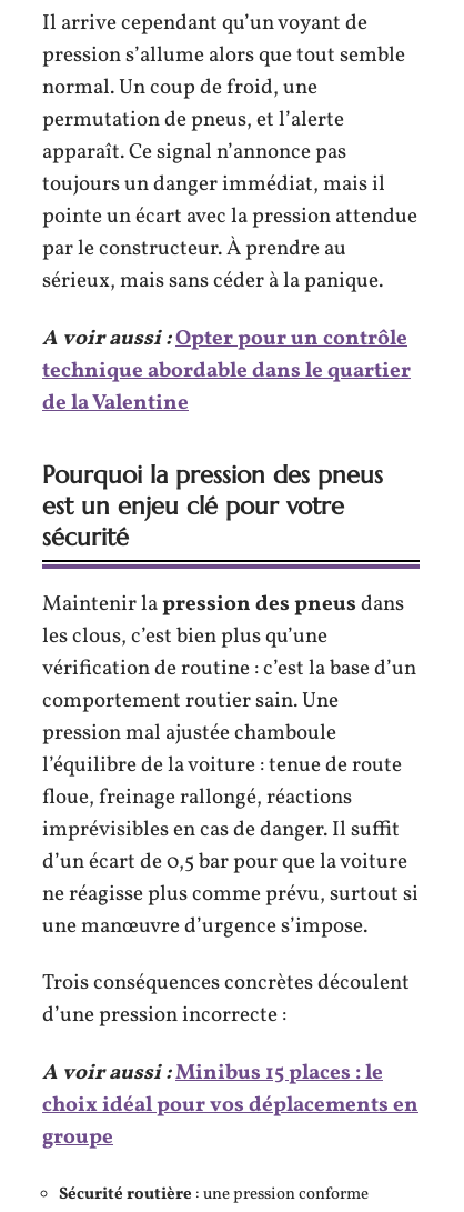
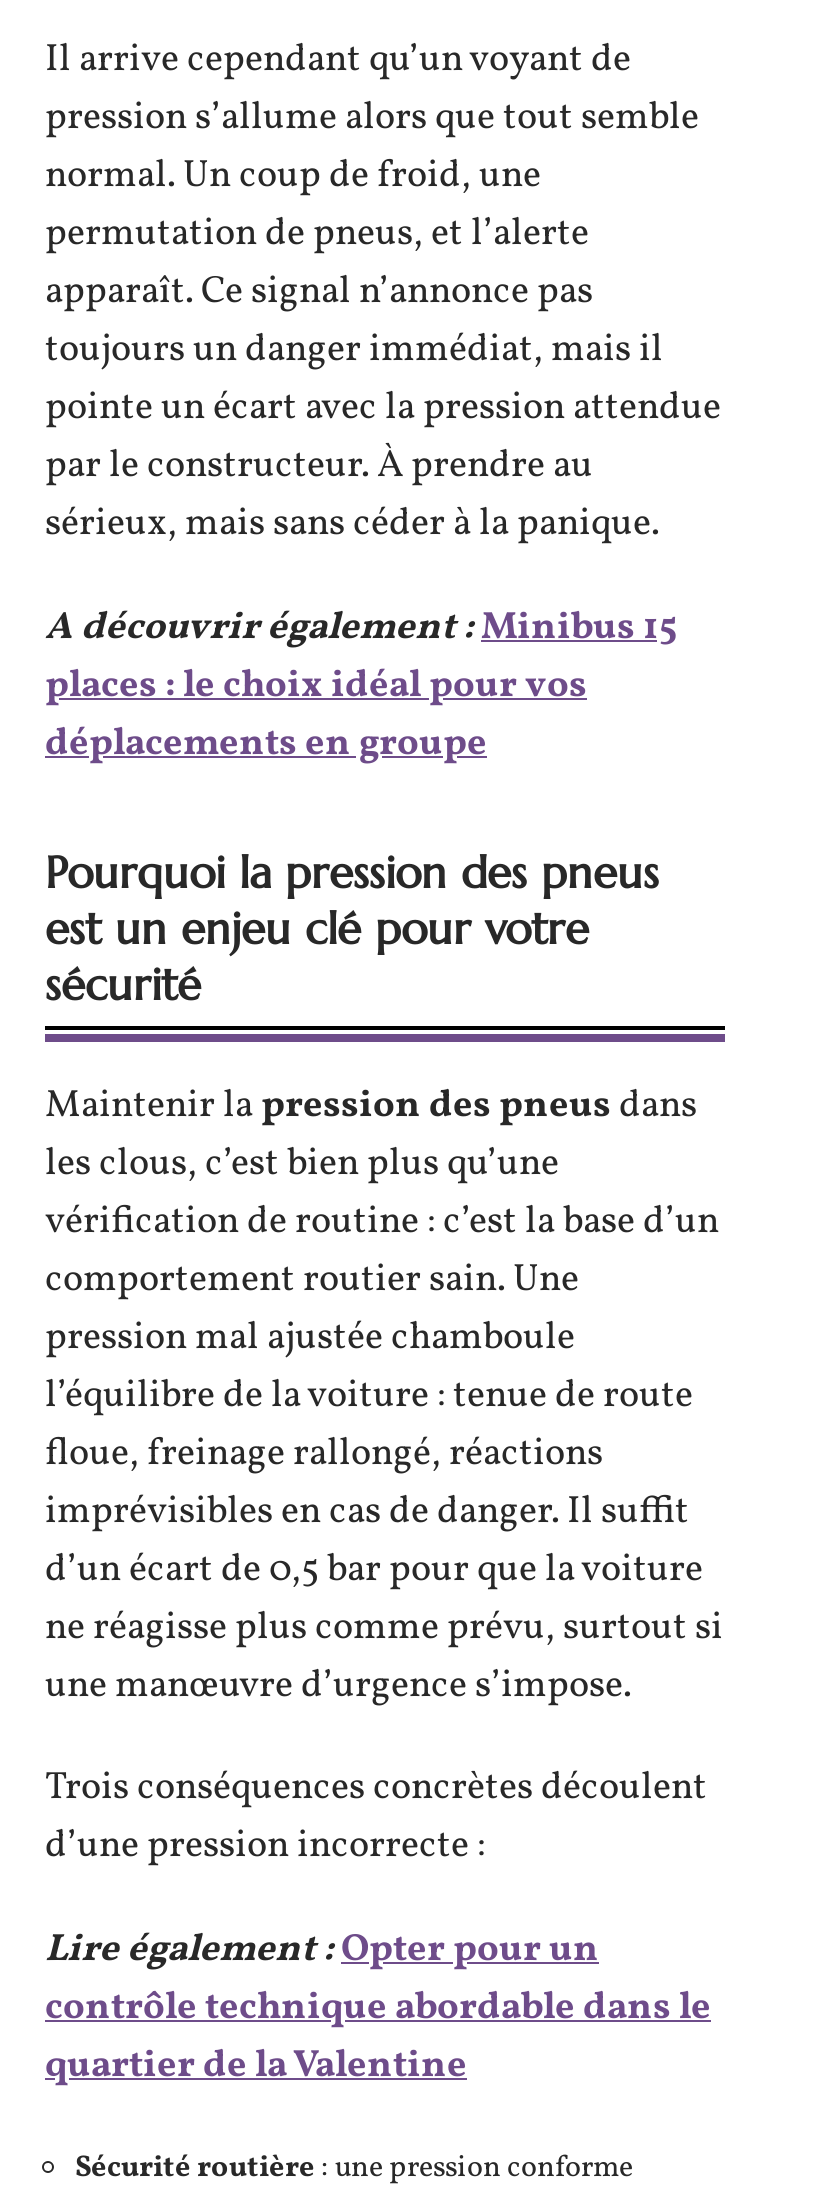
[42,324,411,417] A voir aussi : Opter pour un contrôle | technique abordable dans le quartier | de la Valentine -> [45,601,677,769] A découvrir également : Minibus 15 | places : le choix idéal pour vos | déplacements en groupe
[42,1058,418,1151] A voir aussi : Minibus 15 places : le | choix idéal pour vos déplacements en | groupe -> [45,1923,711,2091] Lire également : Opter pour un | contrôle technique abordable dans le | quartier de la Valentine

